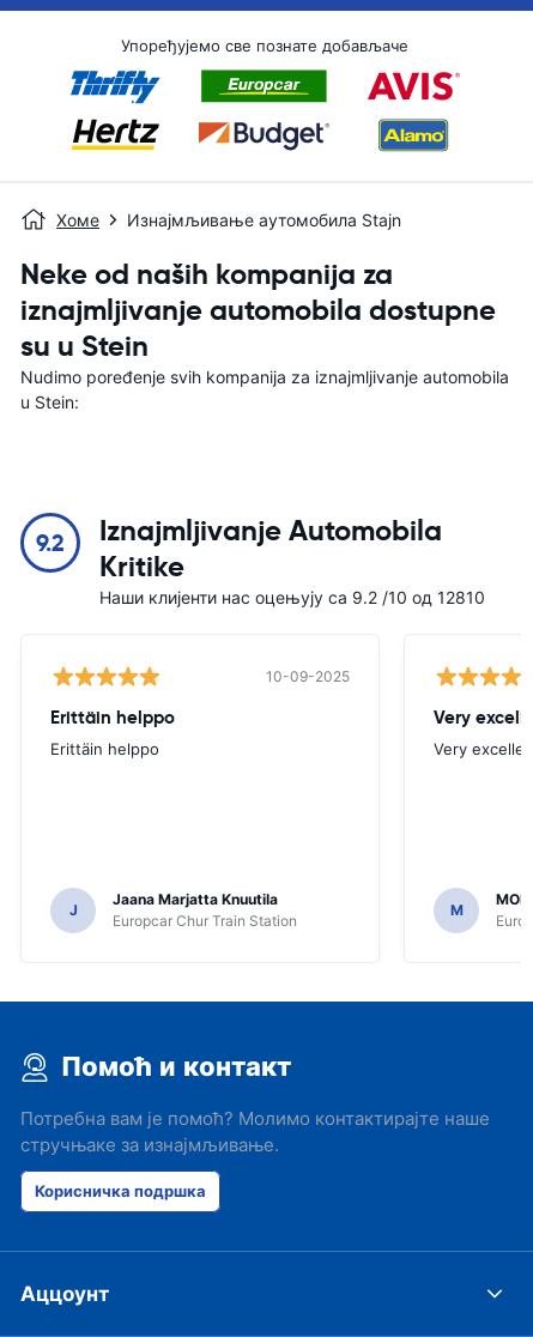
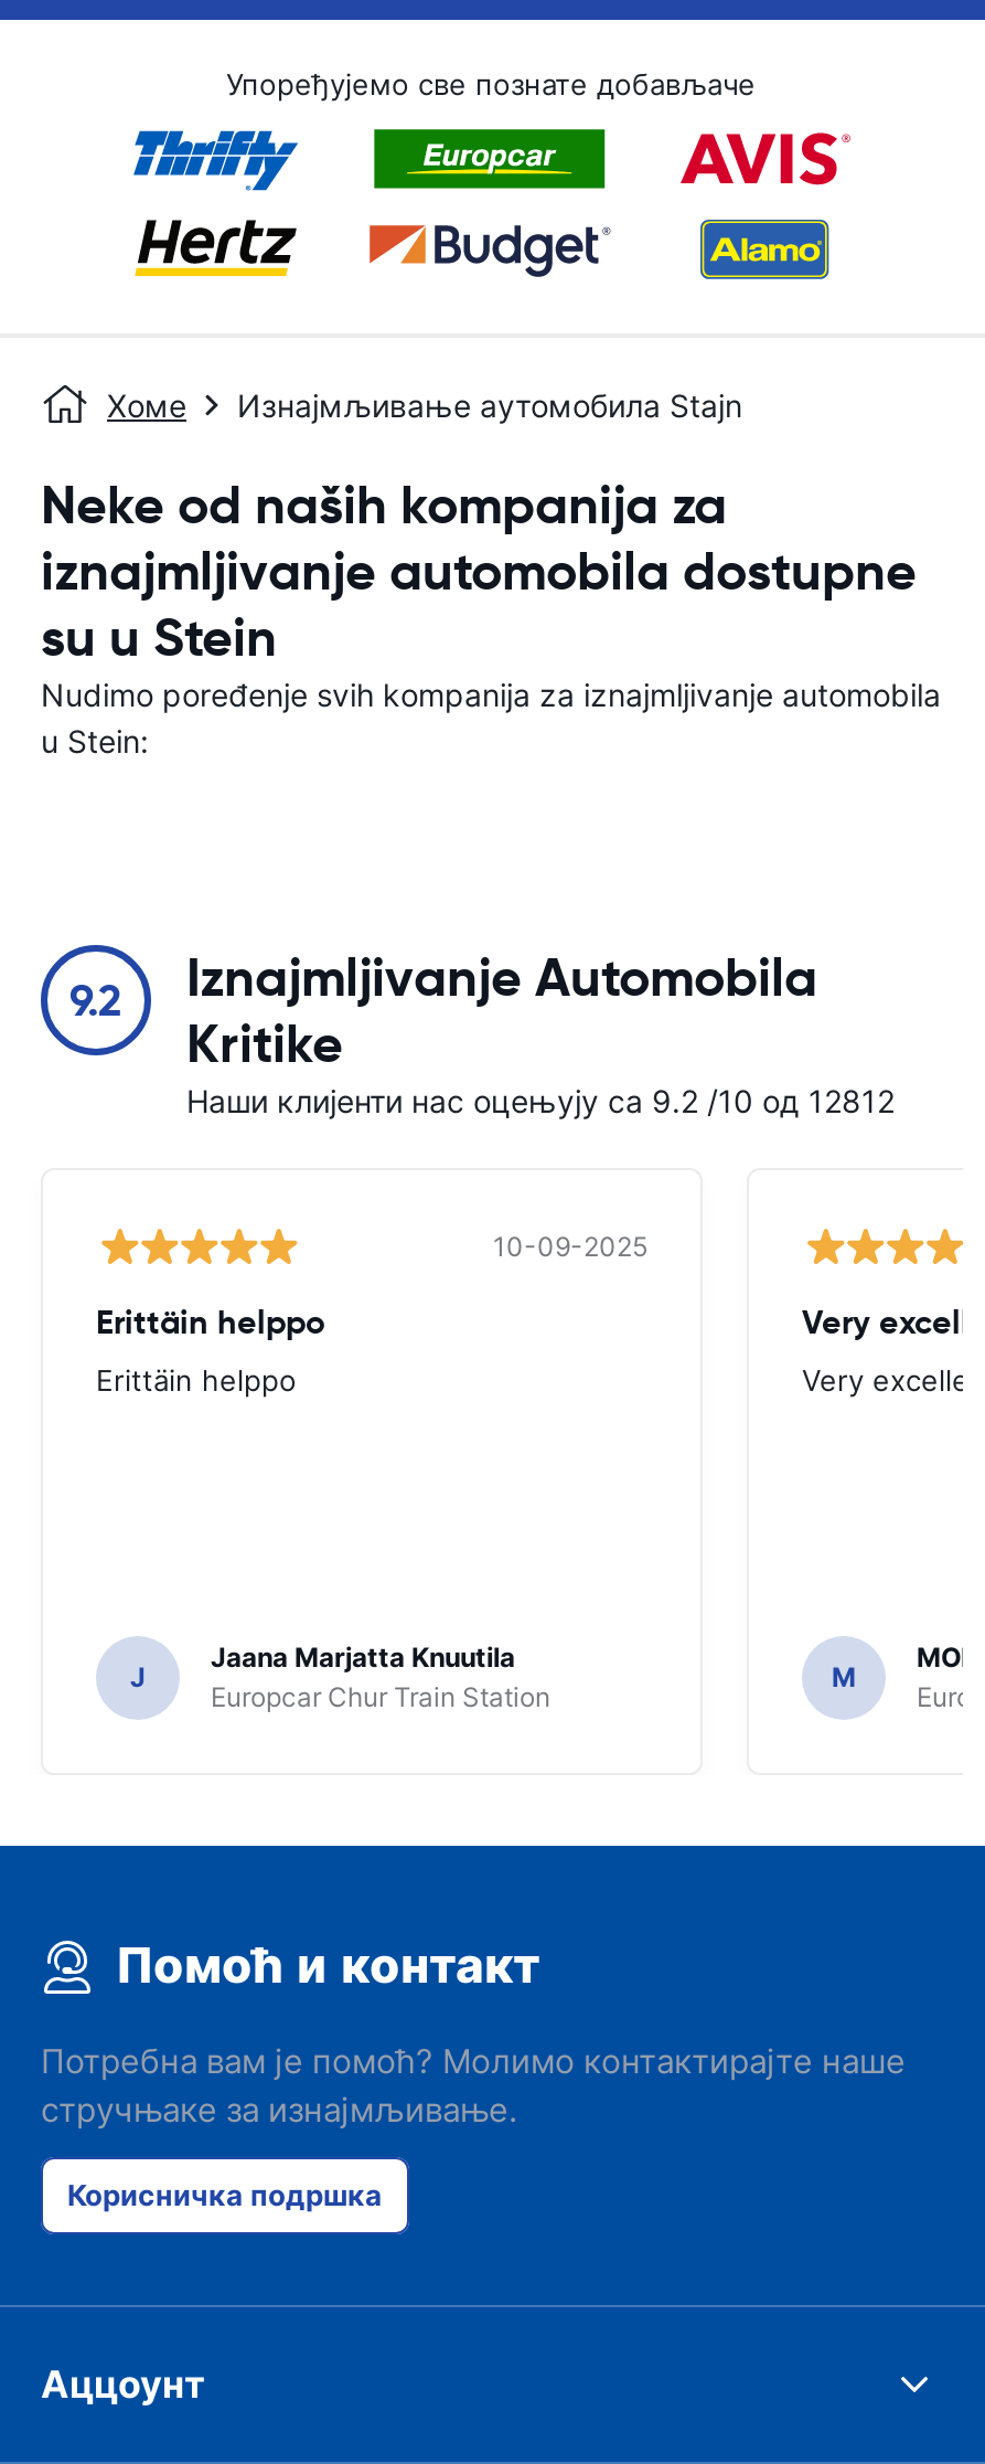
[99,587,485,607] Наши клијенти нас оцењују са 9.2 /10 од 12810 -> [186,1082,895,1119] Наши клијенти нас оцењују са 9.2 /10 од 12812

